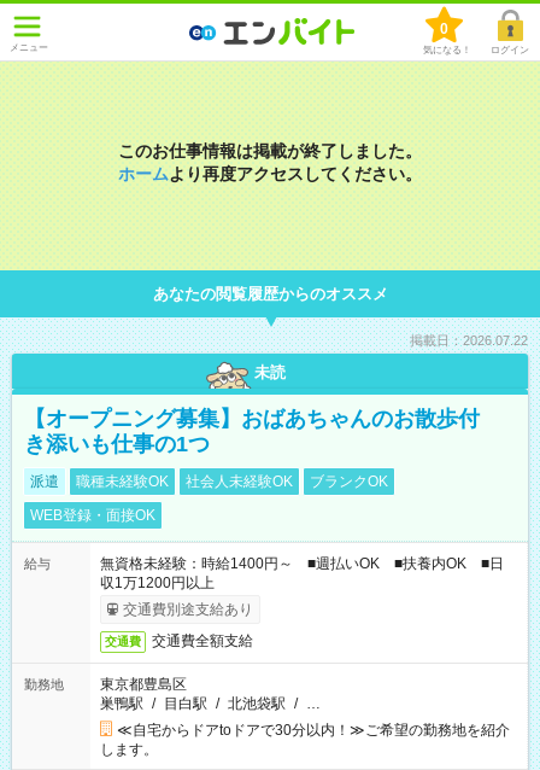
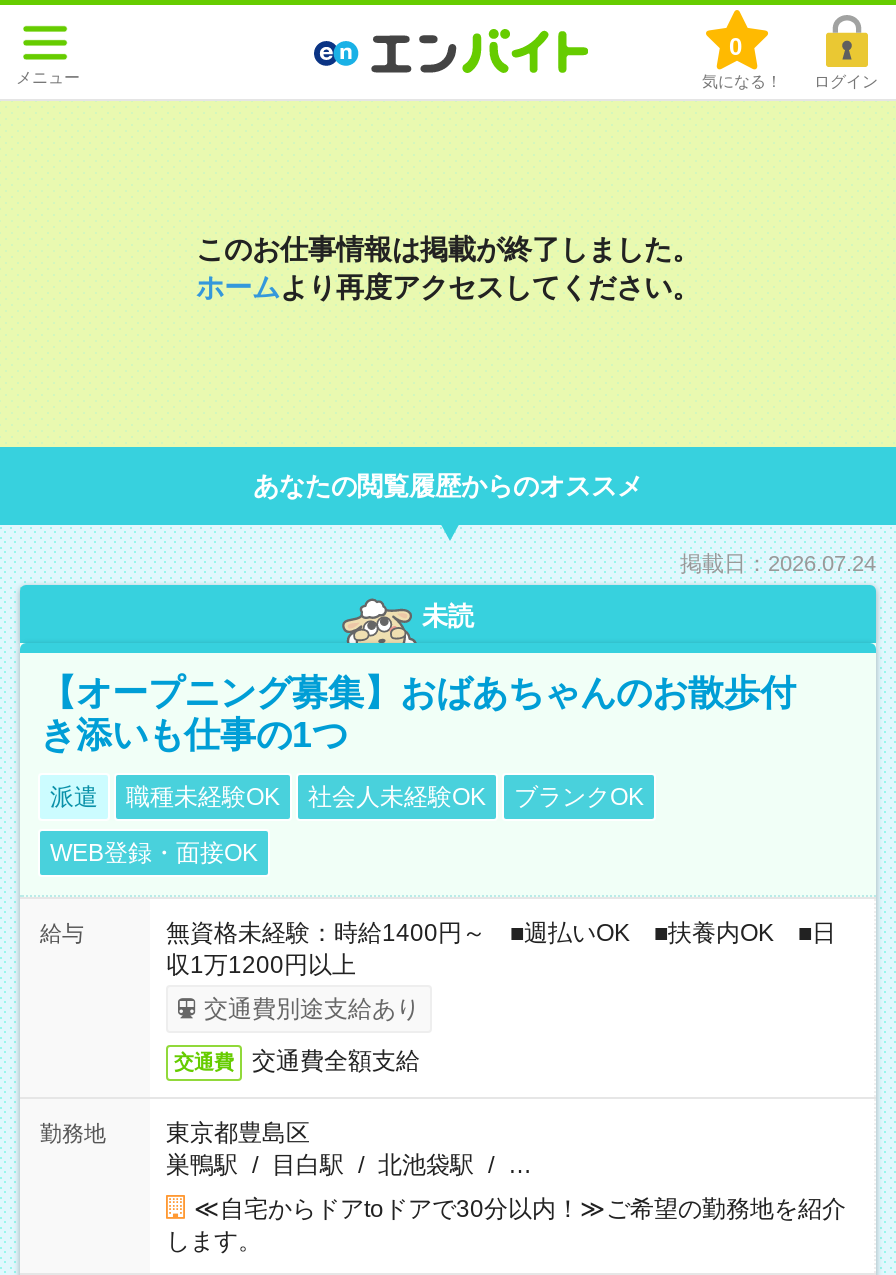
[410,333,528,348] 掲載日：2026.07.22 -> [680,551,876,575] 掲載日：2026.07.24

